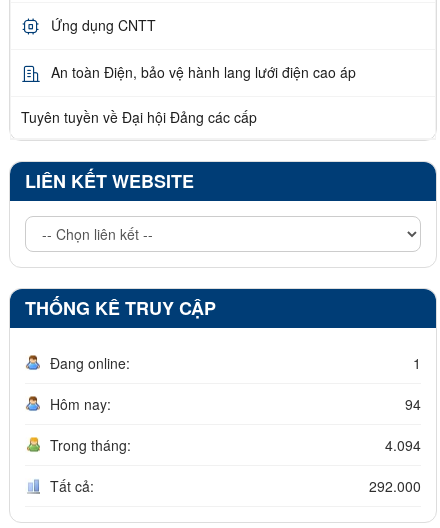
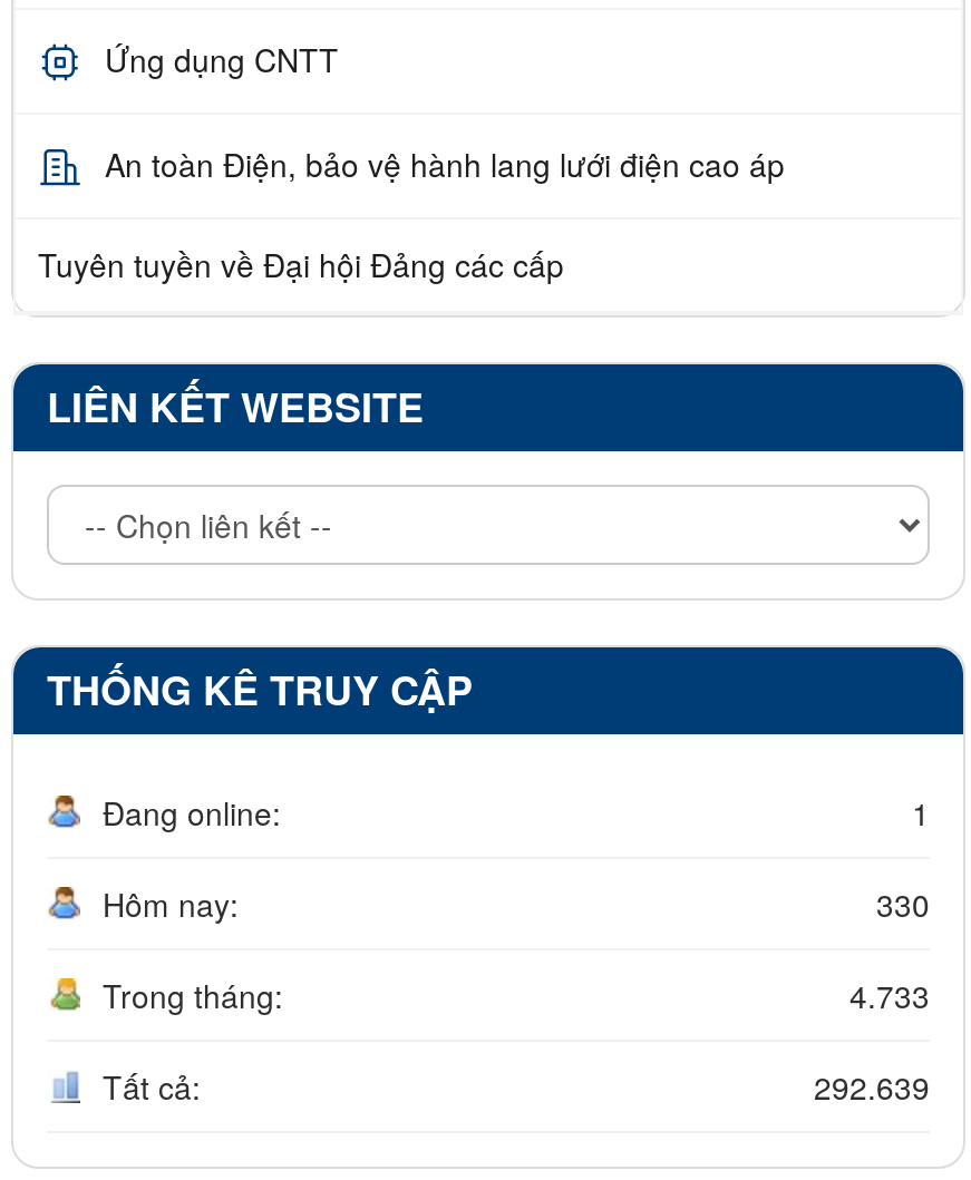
[405,394,421,414] 94 -> [876,881,930,926] 330
[385,435,421,455] 4.094 -> [849,973,930,1017] 4.733
[369,476,421,496] 292.000 -> [814,1064,930,1108] 292.639

